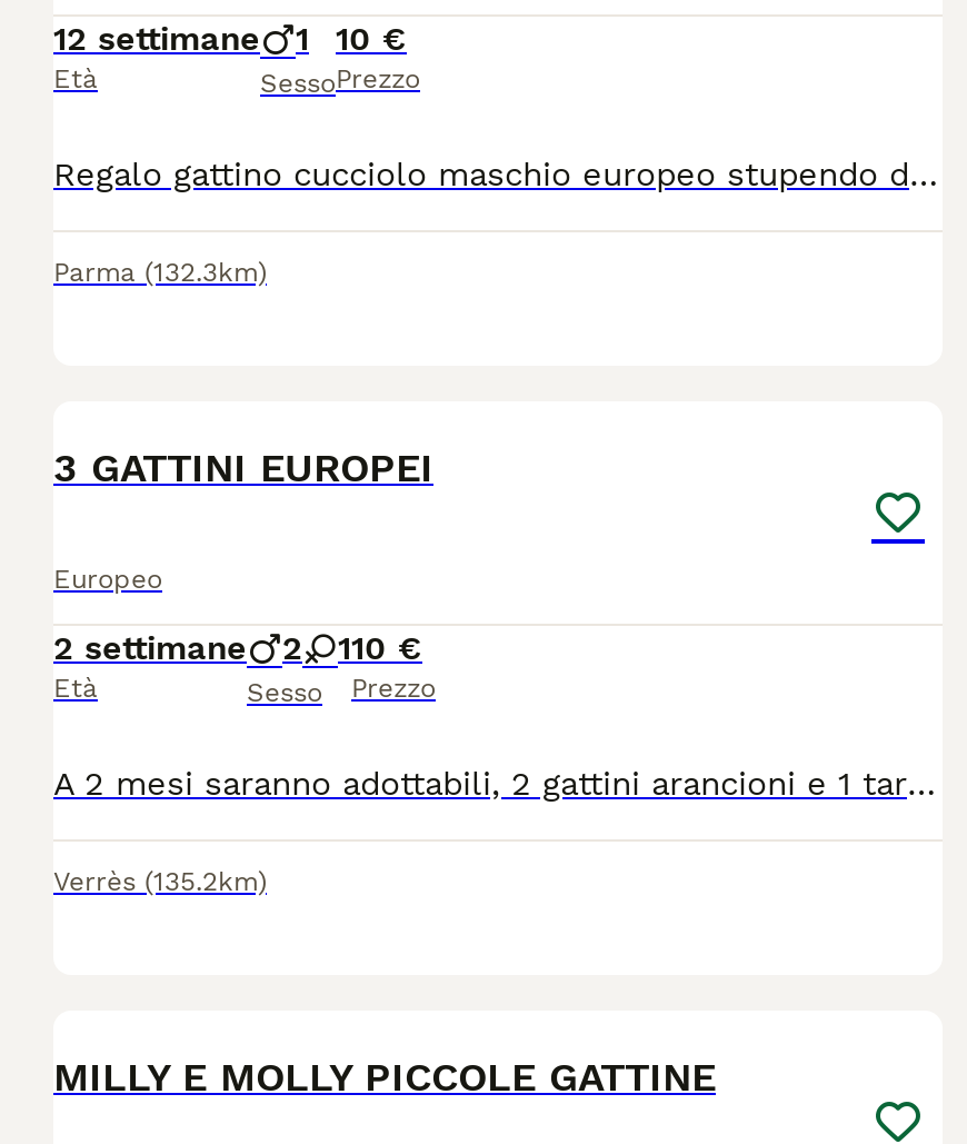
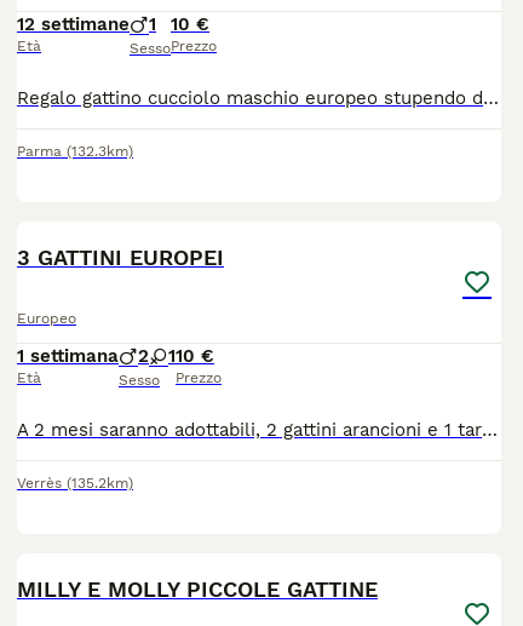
[53,628,247,668] 2 settimane -> [17,345,119,367] 1 settimana

